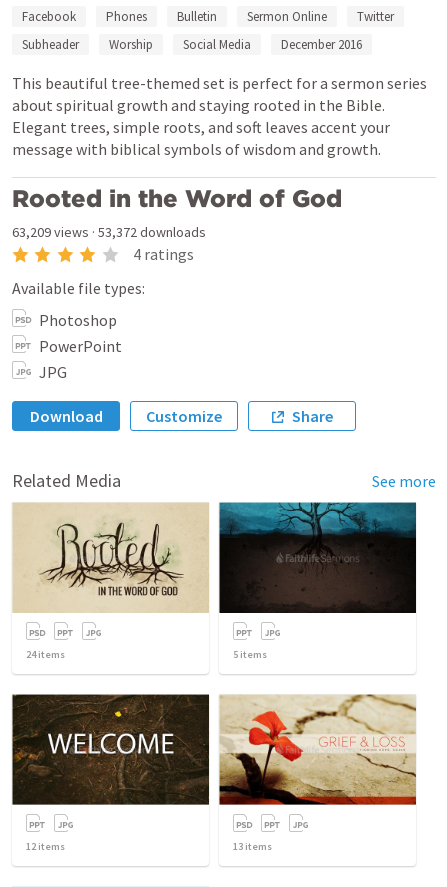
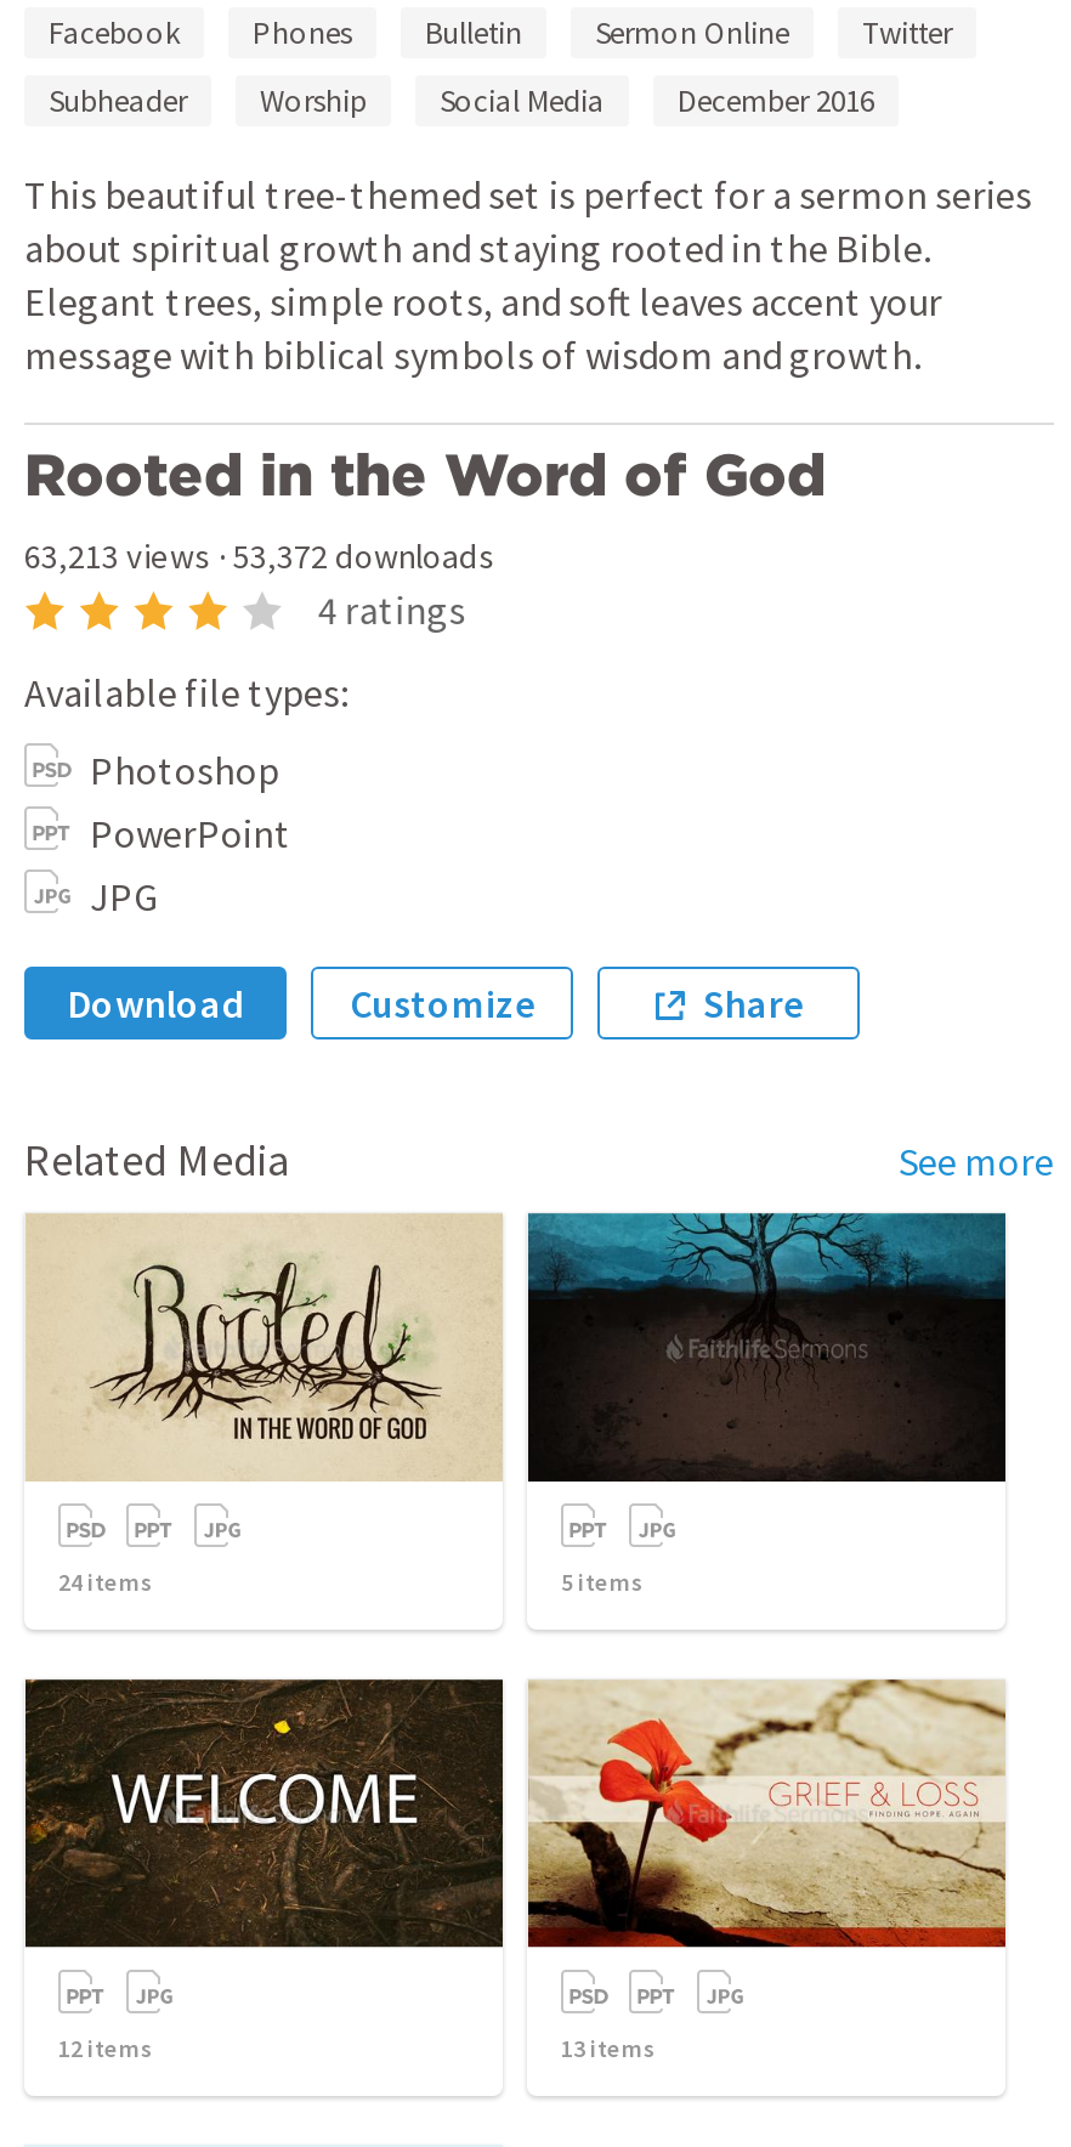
[12,223,206,241] 63,209 views · 53,372 downloads -> [24,535,495,579] 63,213 views · 53,372 downloads

